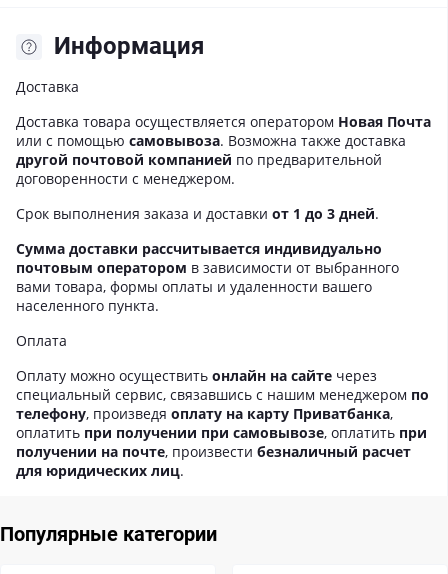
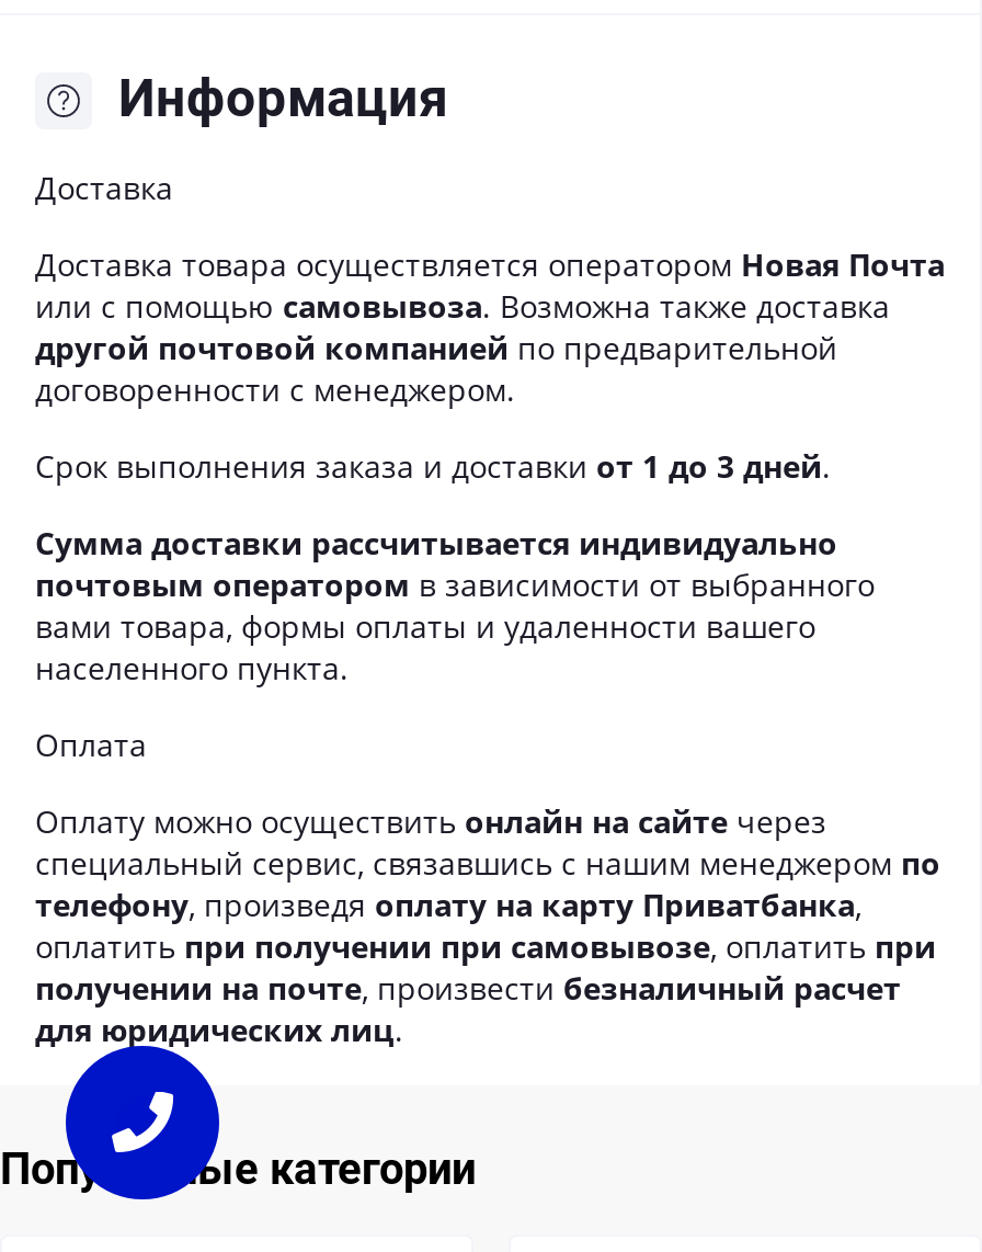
none -> [64,1057,221,1138] [image]

